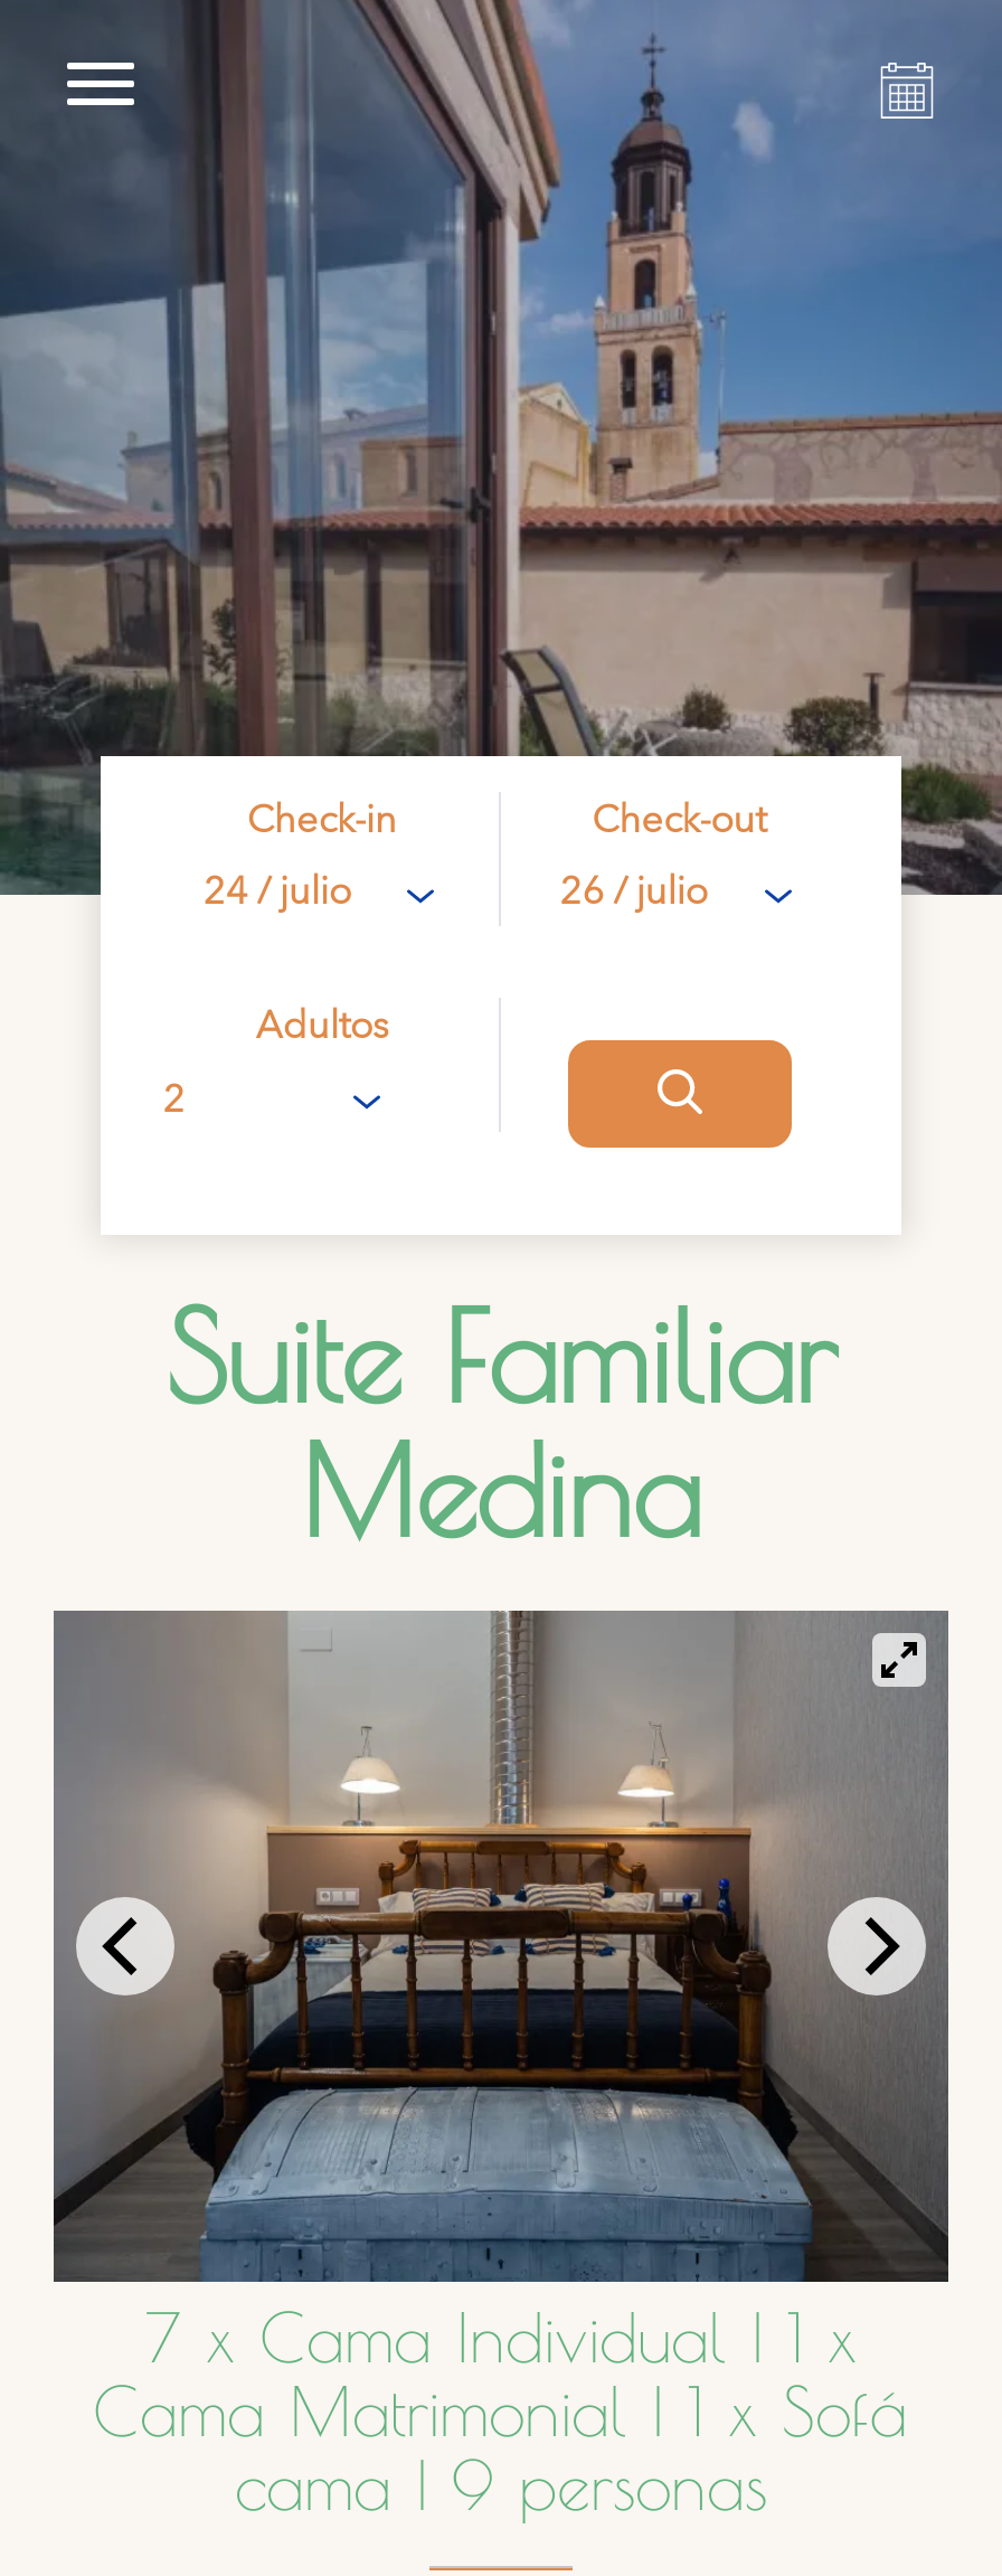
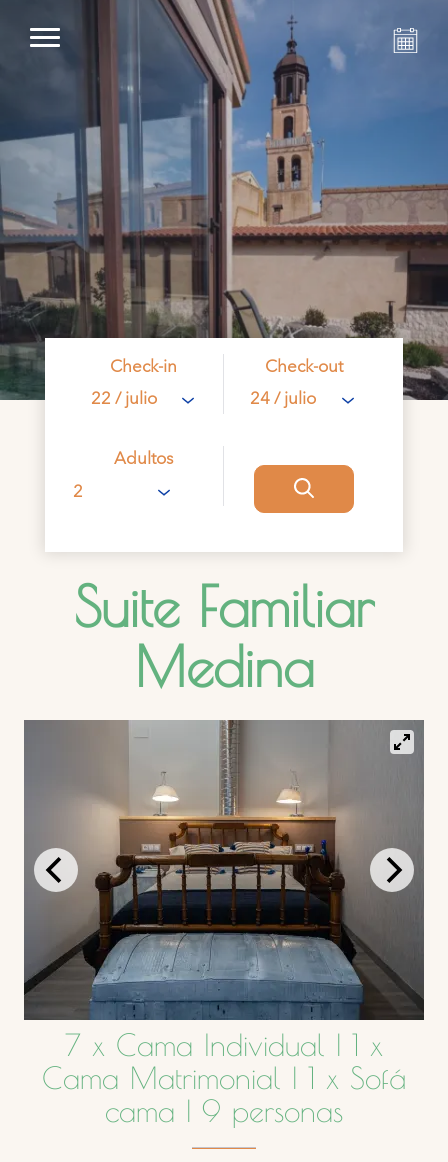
[203,866,351,913] 24 / julio -> [91,387,157,408] 22 / julio
[560,866,707,913] 26 / julio -> [250,387,316,408] 24 / julio

